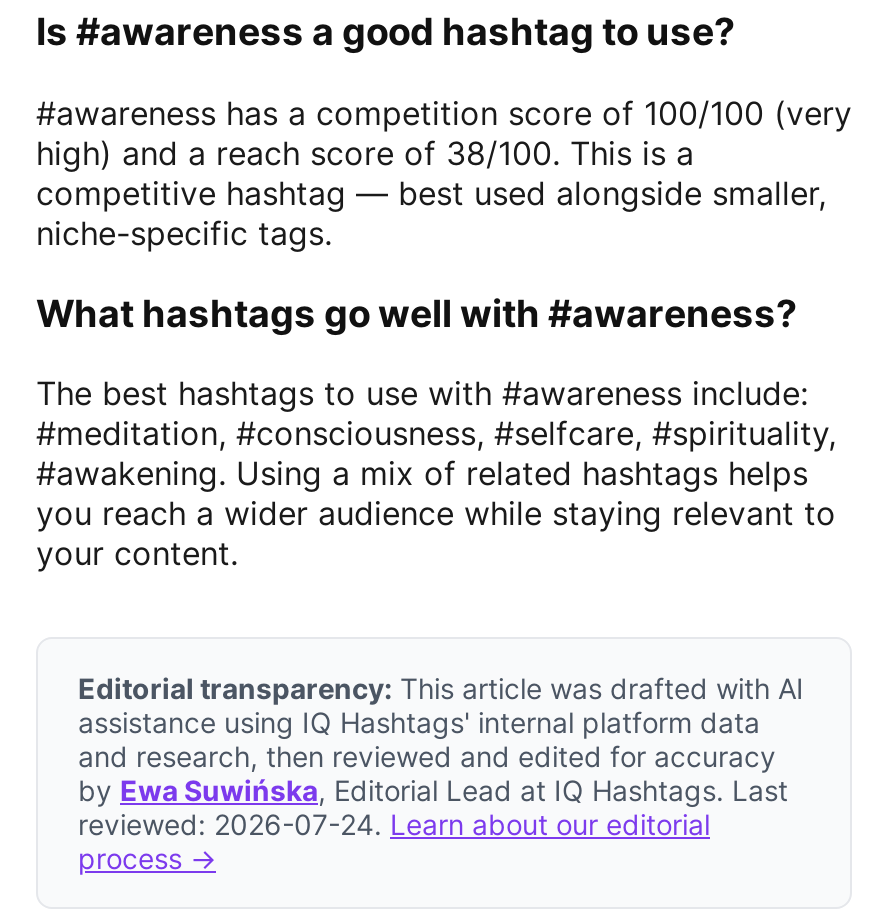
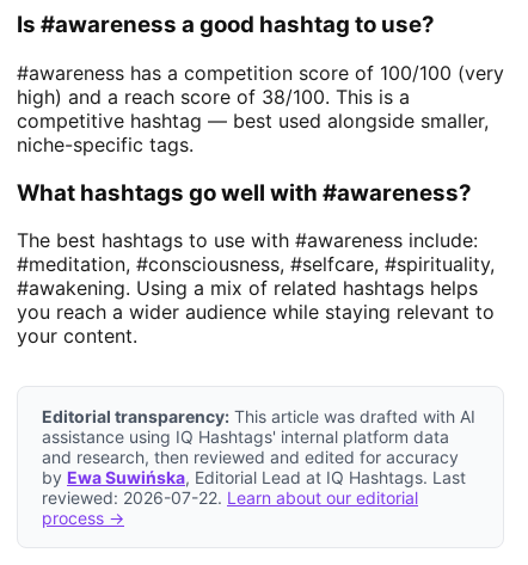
[78,808,710,842] reviewed: 2026-07-24. Learn about our editorial -> [42,488,418,508] reviewed: 2026-07-22. Learn about our editorial

